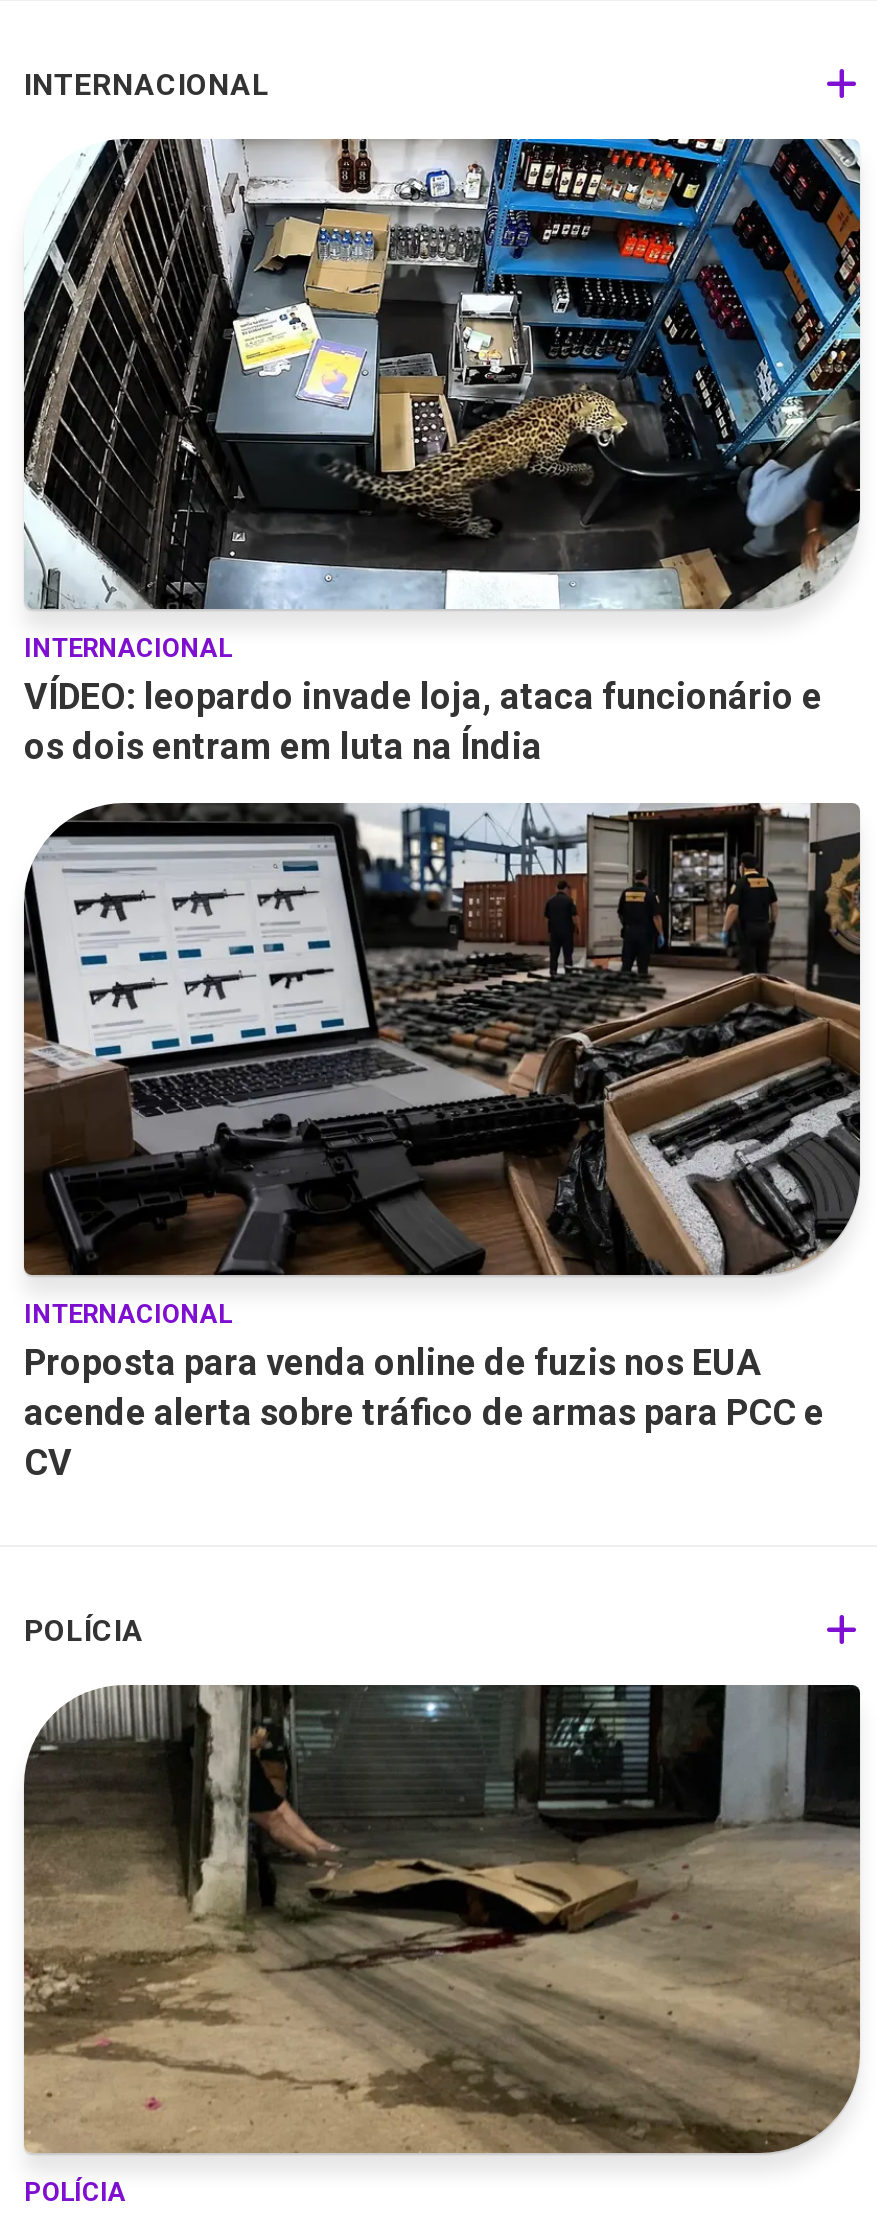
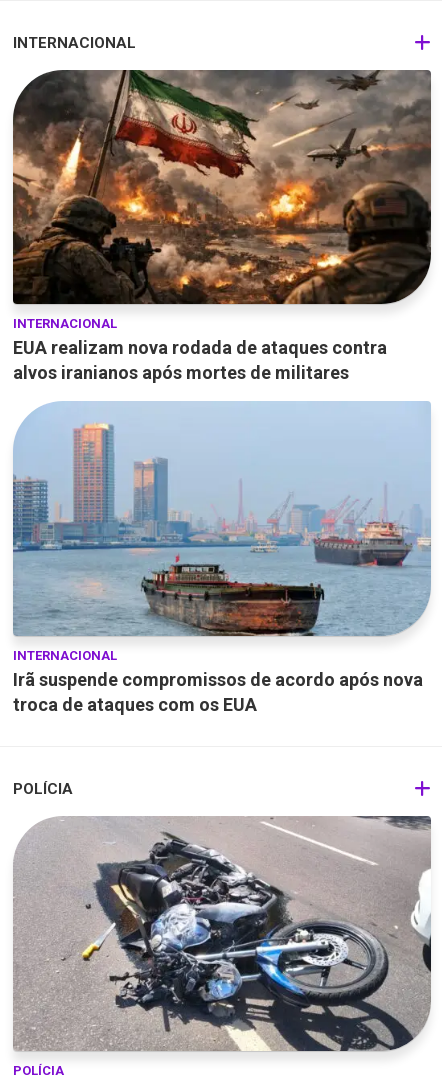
[22,136,862,767] [image] | VÍDEO: leopardo invade loja, ataca funcionário e | os dois entram em luta na Índia -> [12,69,432,383] [image] | EUA realizam nova rodada de ataques contra | alvos iranianos após mortes de militares
[22,800,862,1483] [image] | Proposta para venda online de fuzis nos EUA | acende alerta sobre tráfico de armas para PCC e | CV -> [12,401,431,715] [image] | Irã suspende compromissos de acordo após nova | troca de ataques com os EUA
[24,1684,862,2154] [image] -> [13,816,432,1051] [image]

